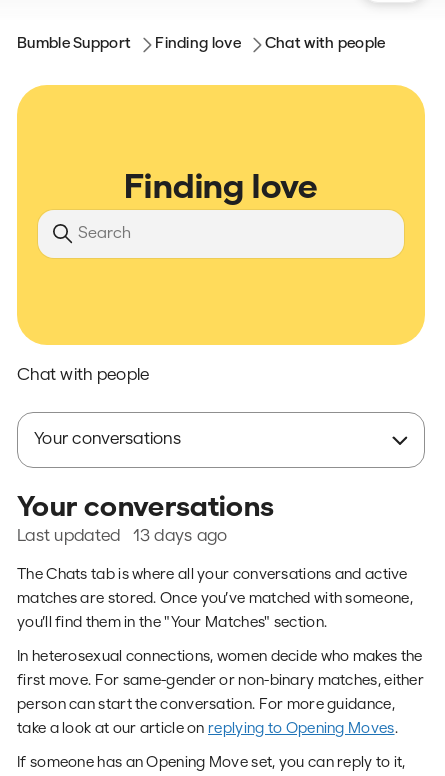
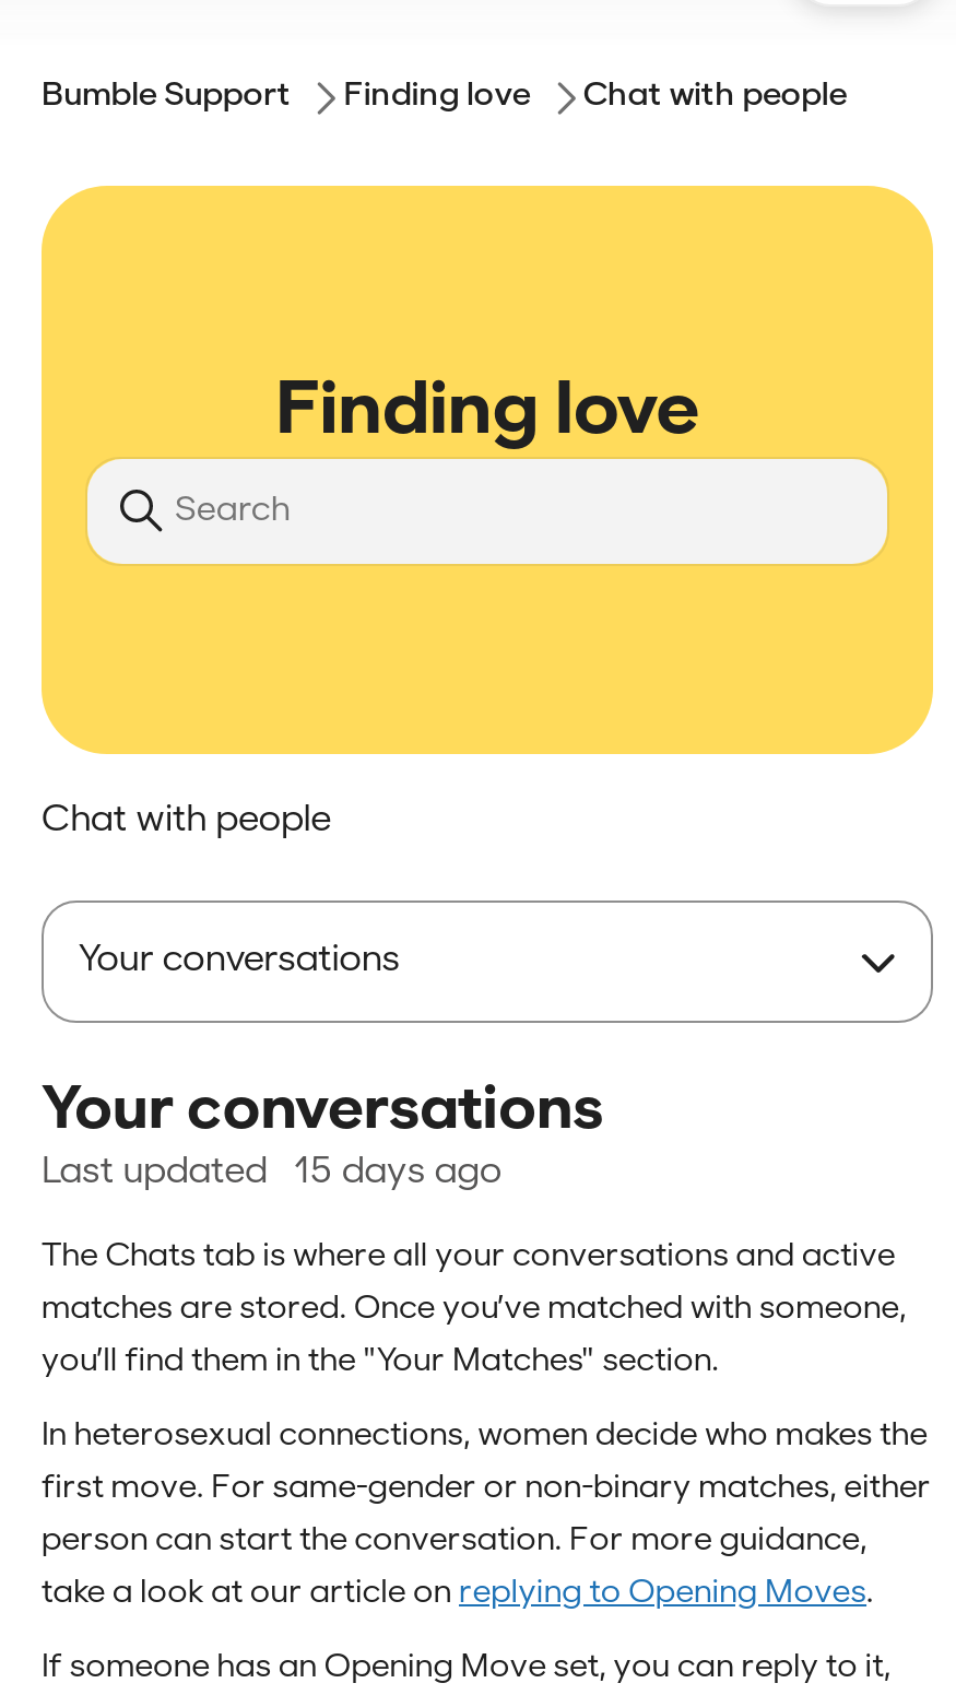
[17,528,228,545] Last updated 13 days ago -> [42,1154,502,1191] Last updated 15 days ago

